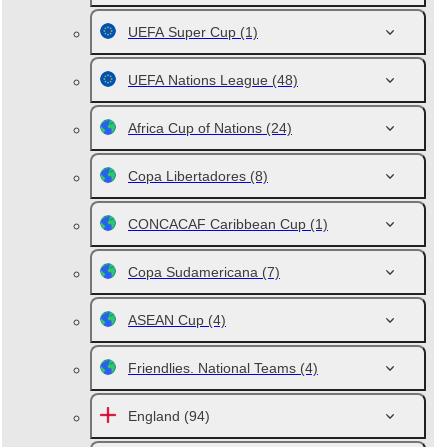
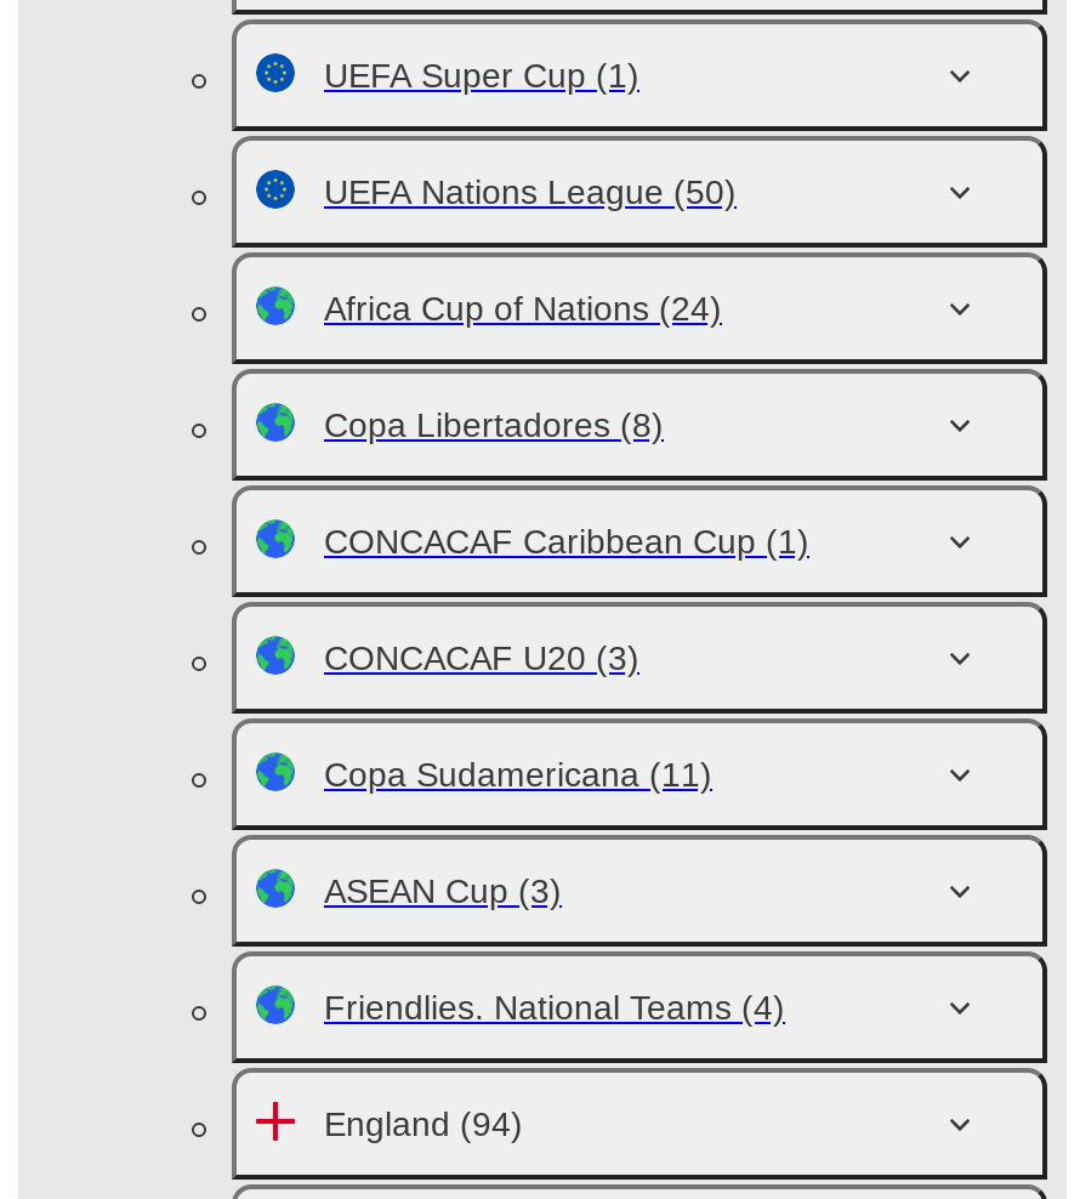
[128,72,298,88] UEFA Nations League (48) -> [324,172,737,211] UEFA Nations League (50)
[128,264,280,328] Copa Sudamericana (7) | ASEAN Cup (4) -> [324,638,712,910] CONCACAF U20 (3) | Copa Sudamericana (11) | ASEAN Cup (3)

